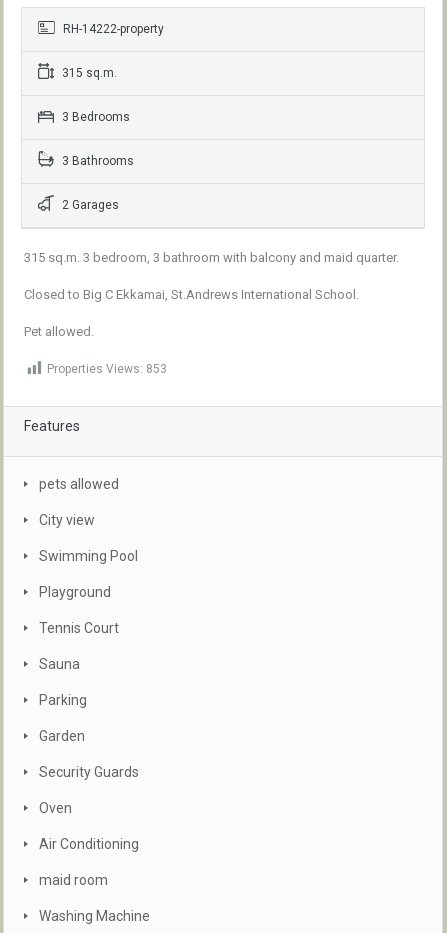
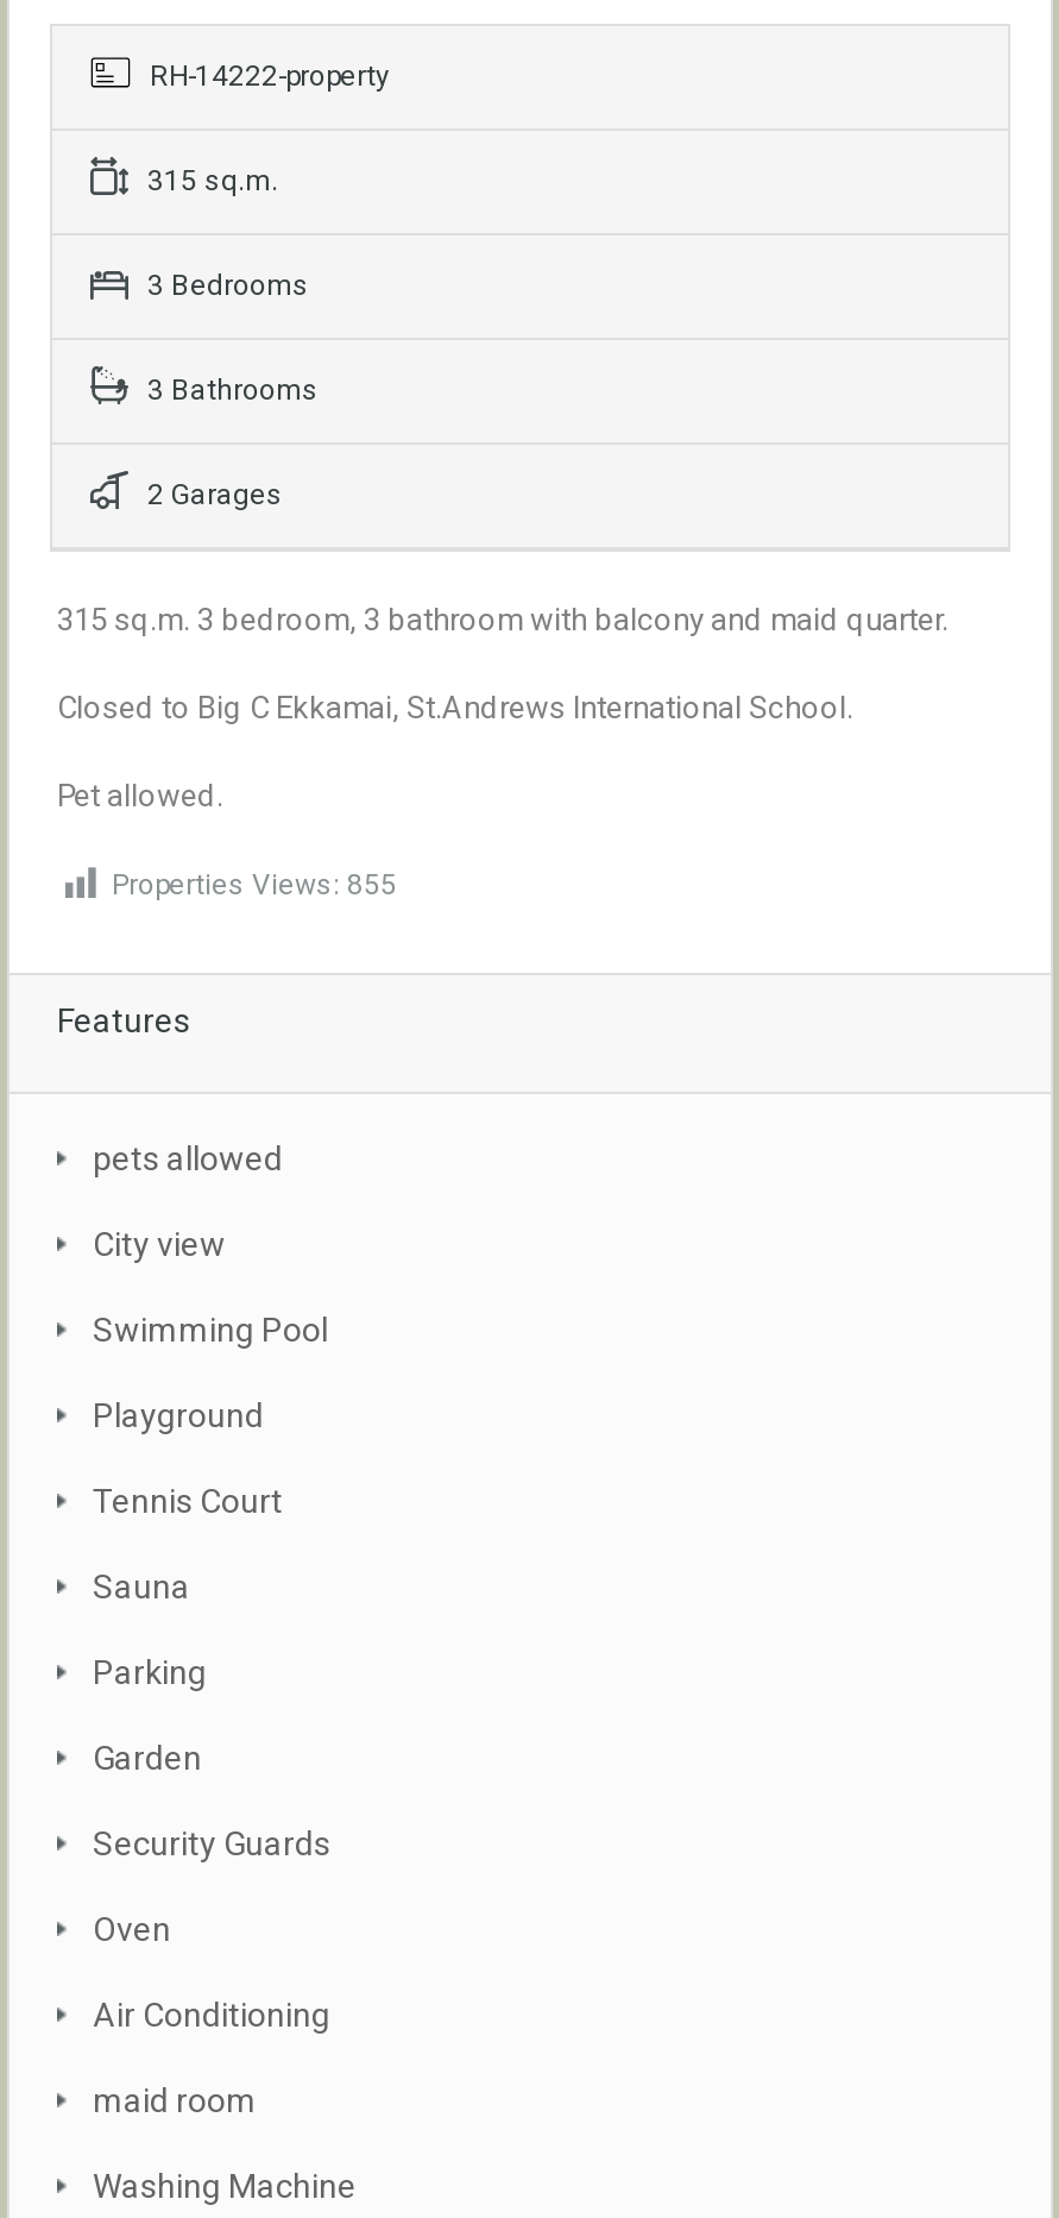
[47,362,167,376] Properties Views: 853 -> [112,868,397,901] Properties Views: 855

